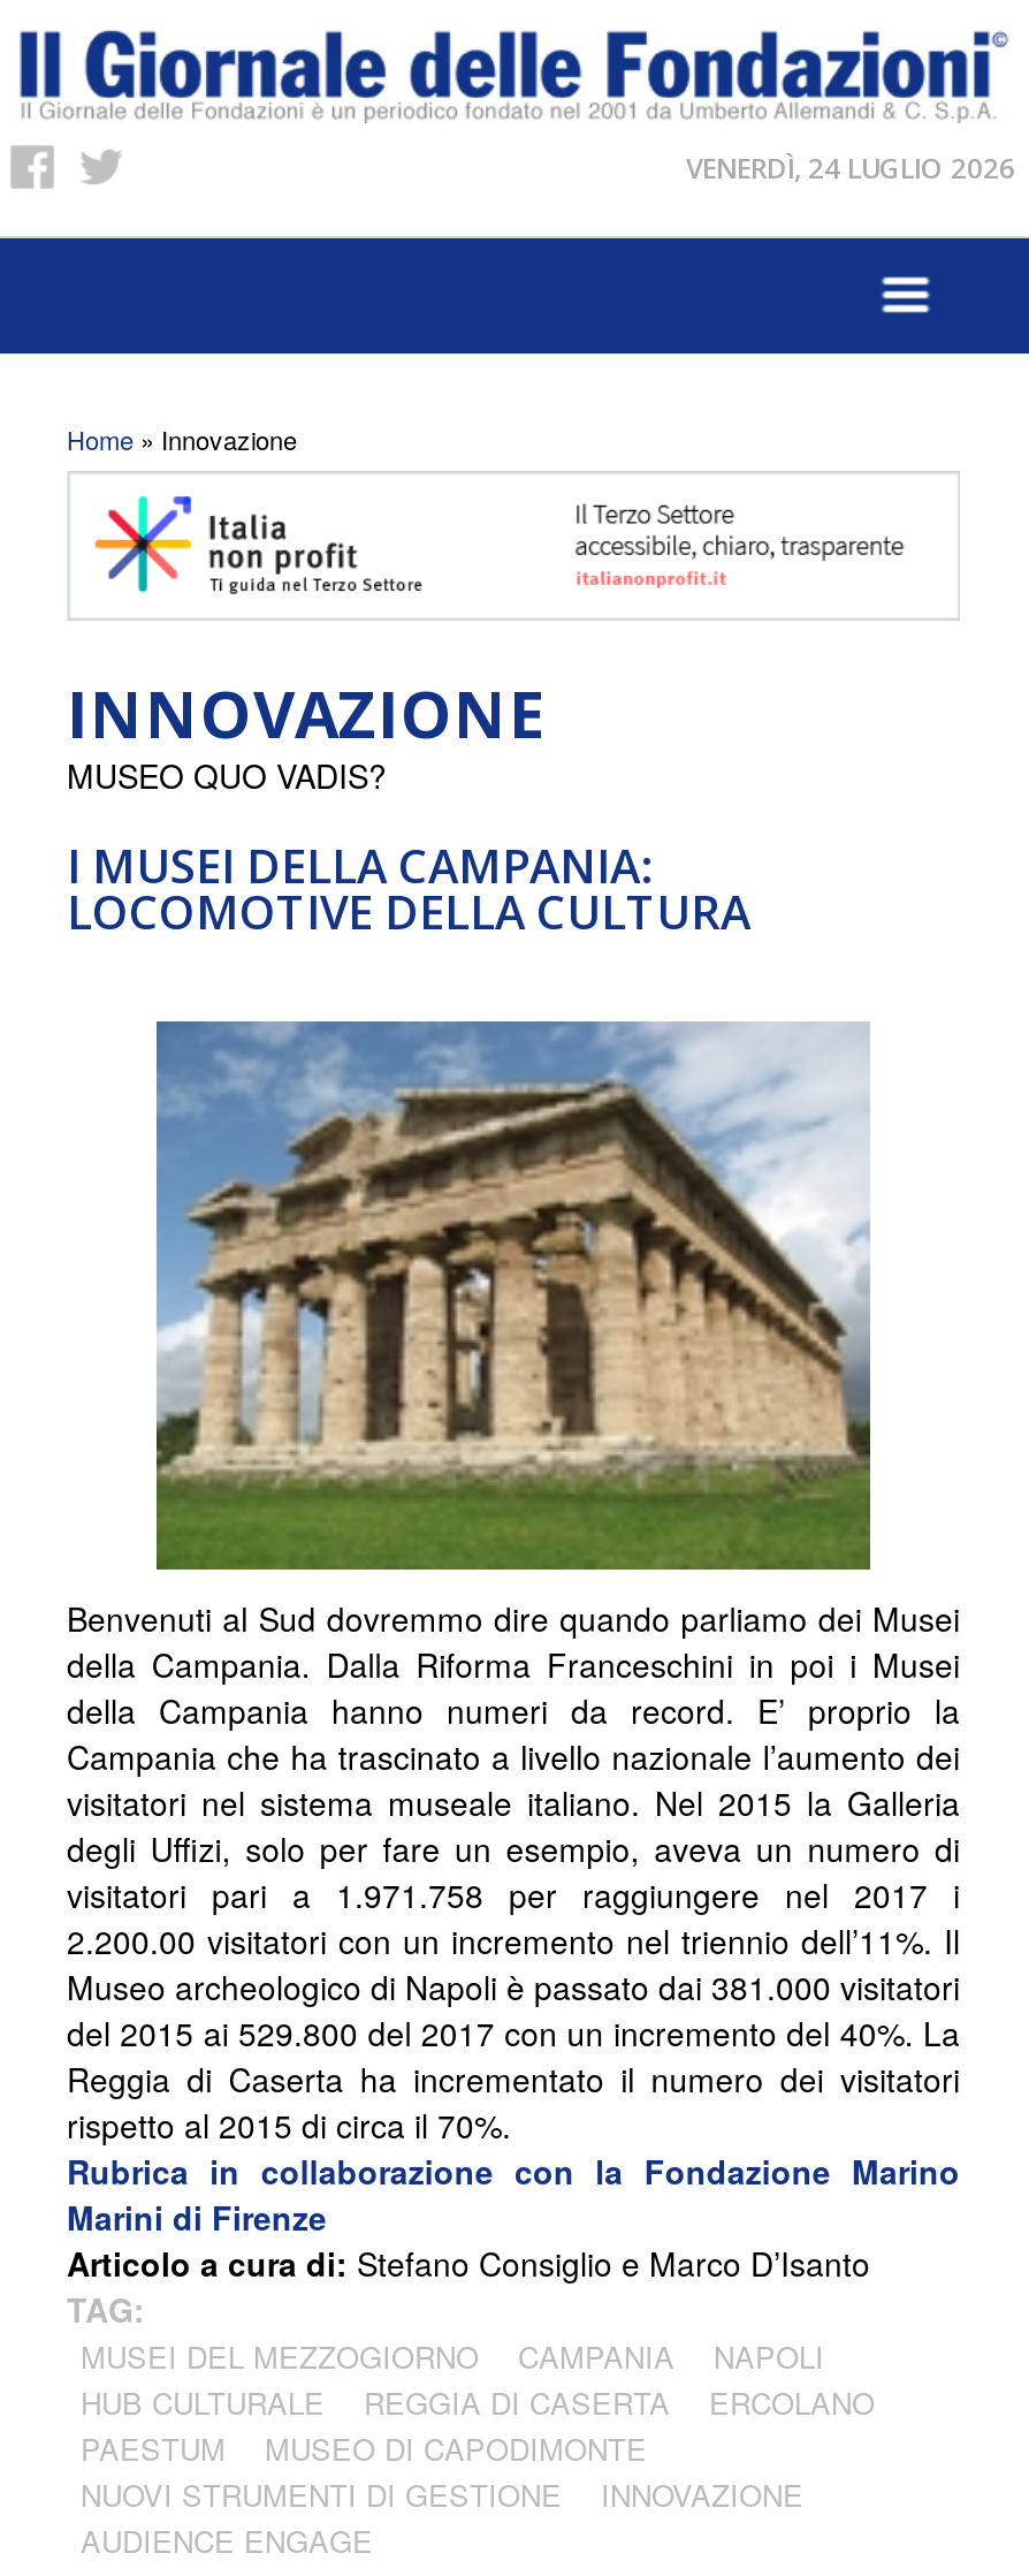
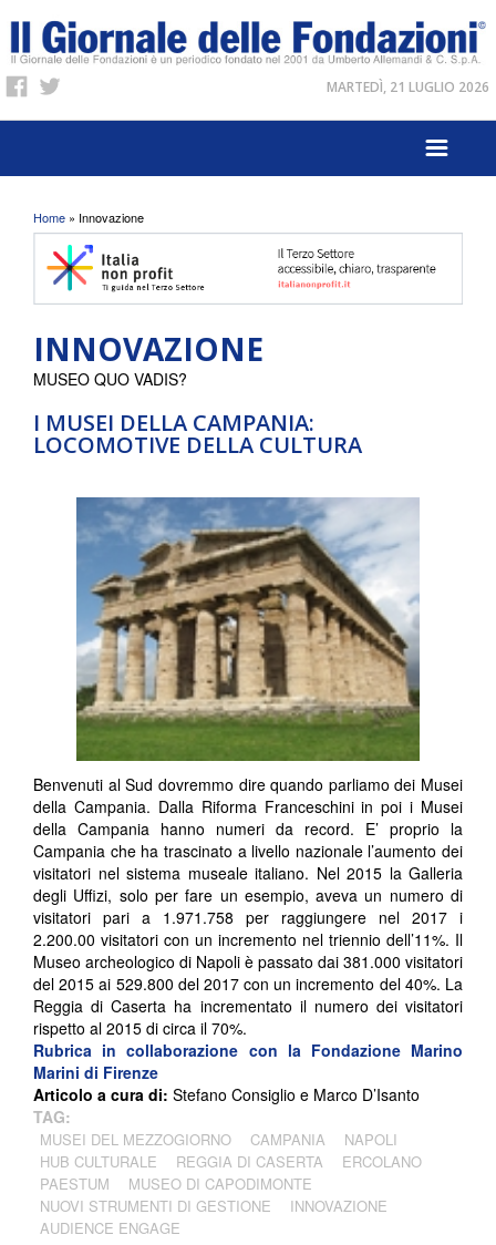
[686,149,1015,188] VENERDÌ, 24 LUGLIO 2026 -> [327,78,489,96] MARTEDÌ, 21 LUGLIO 2026

